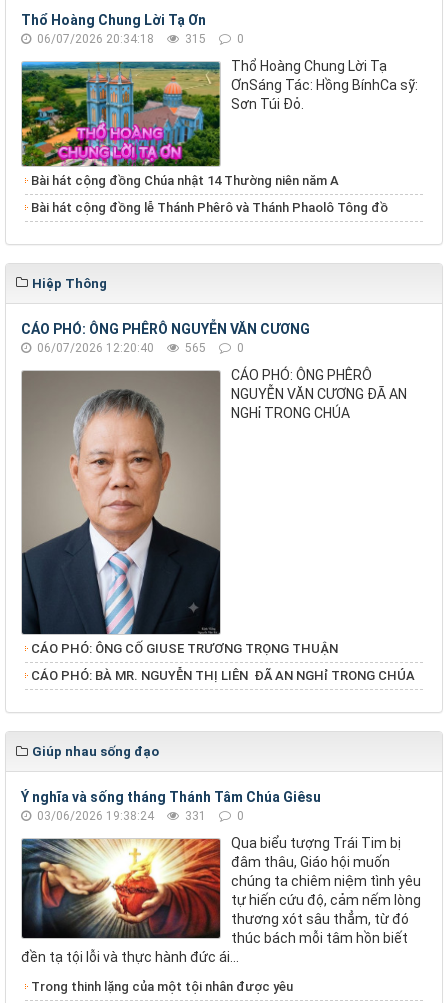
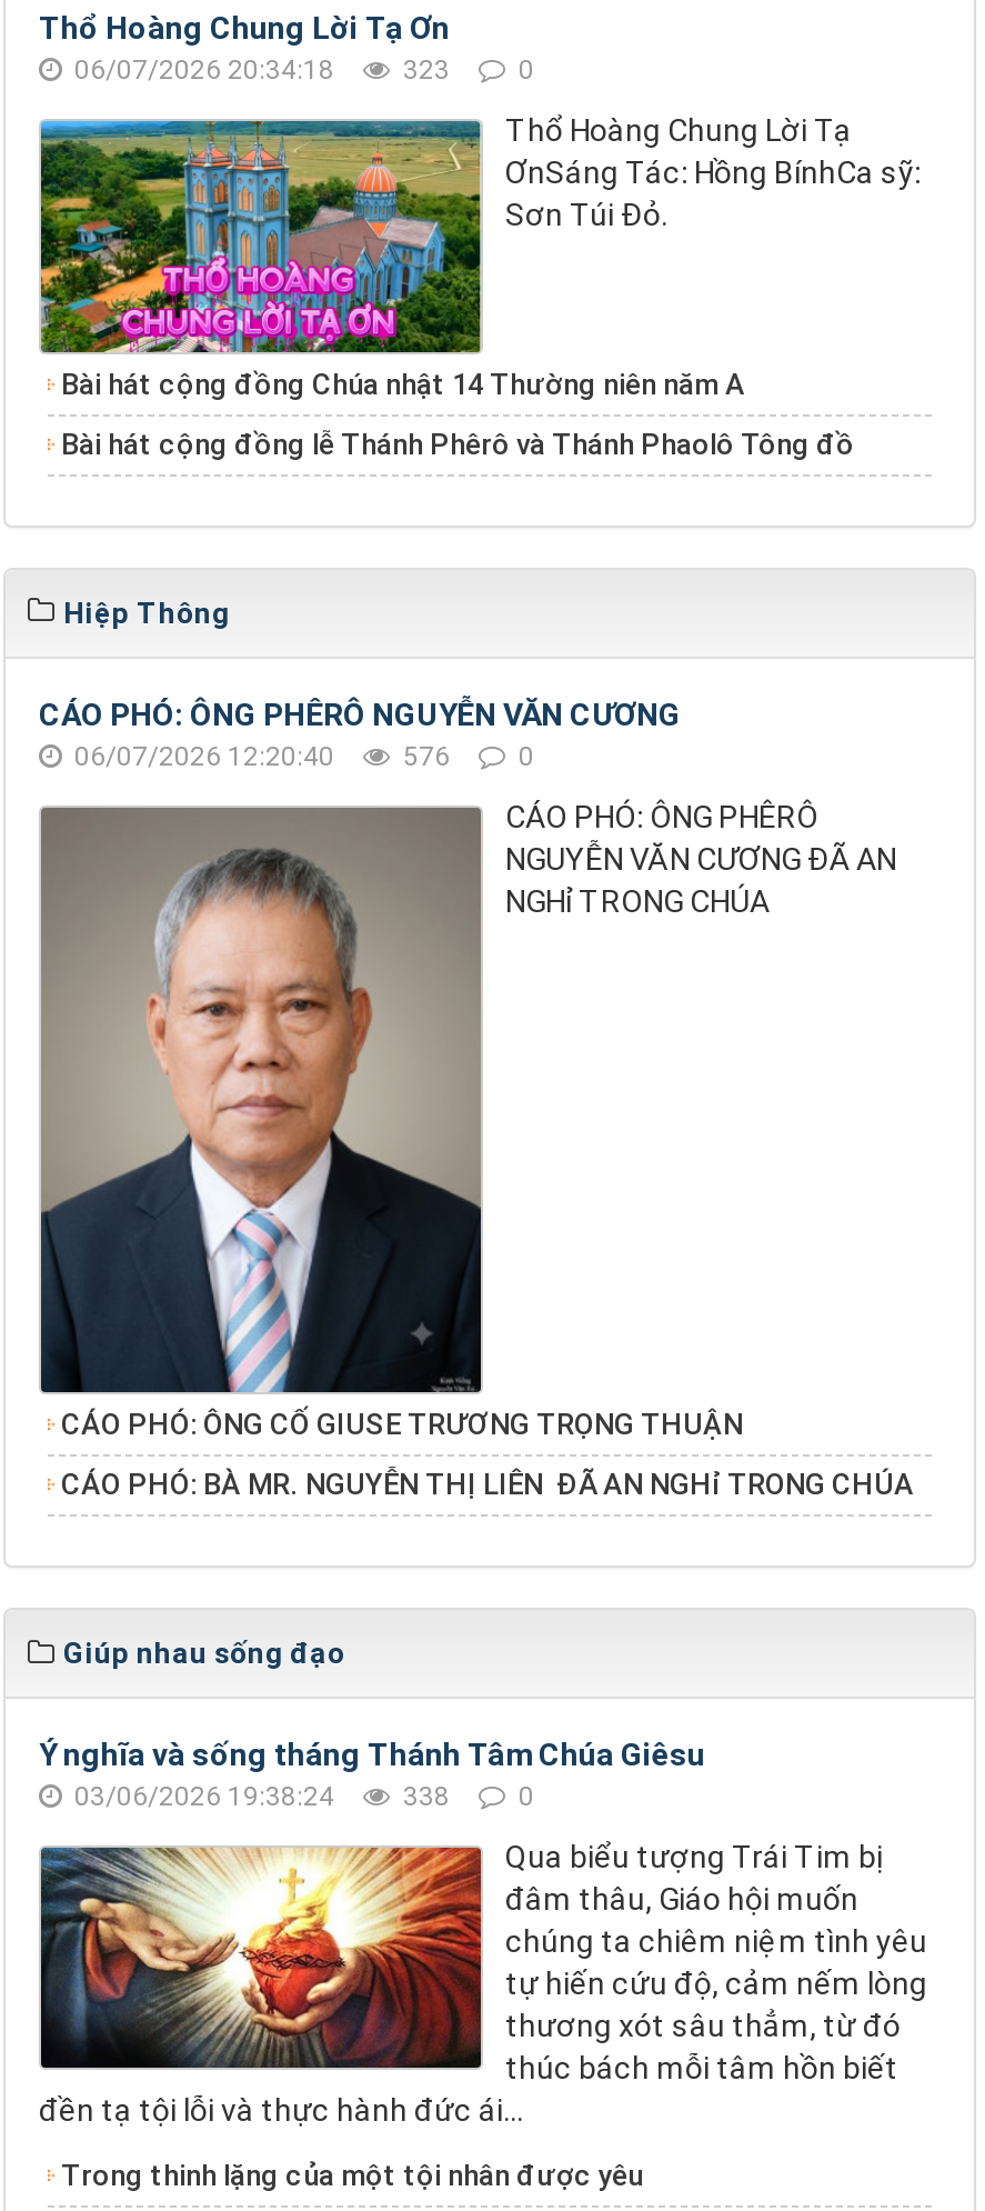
[34,32,244,46] 06/07/2026 20:34:18 315 0 -> [68,55,534,86] 06/07/2026 20:34:18 323 0
[34,341,244,355] 06/07/2026 12:20:40 565 0 -> [68,740,534,772] 06/07/2026 12:20:40 576 0
[34,809,244,823] 03/06/2026 19:38:24 331 0 -> [68,1781,534,1812] 03/06/2026 19:38:24 338 0

